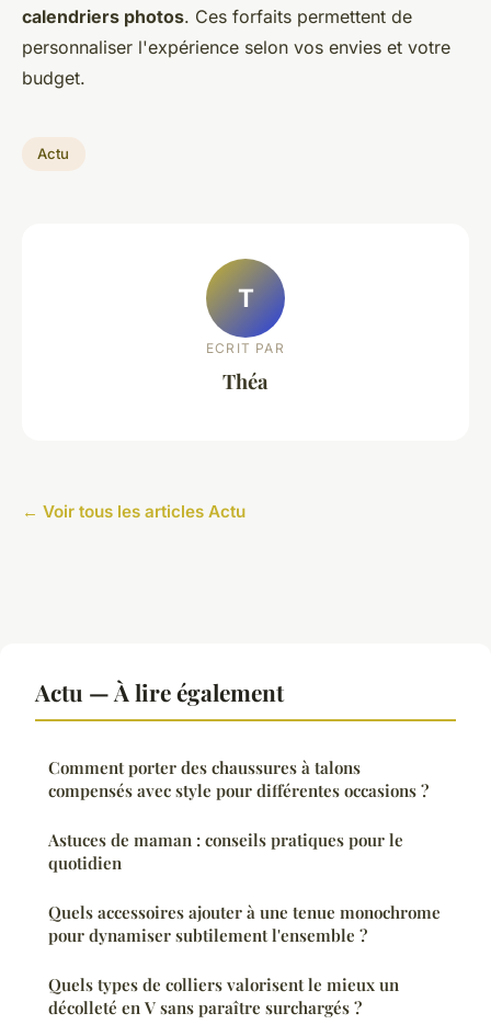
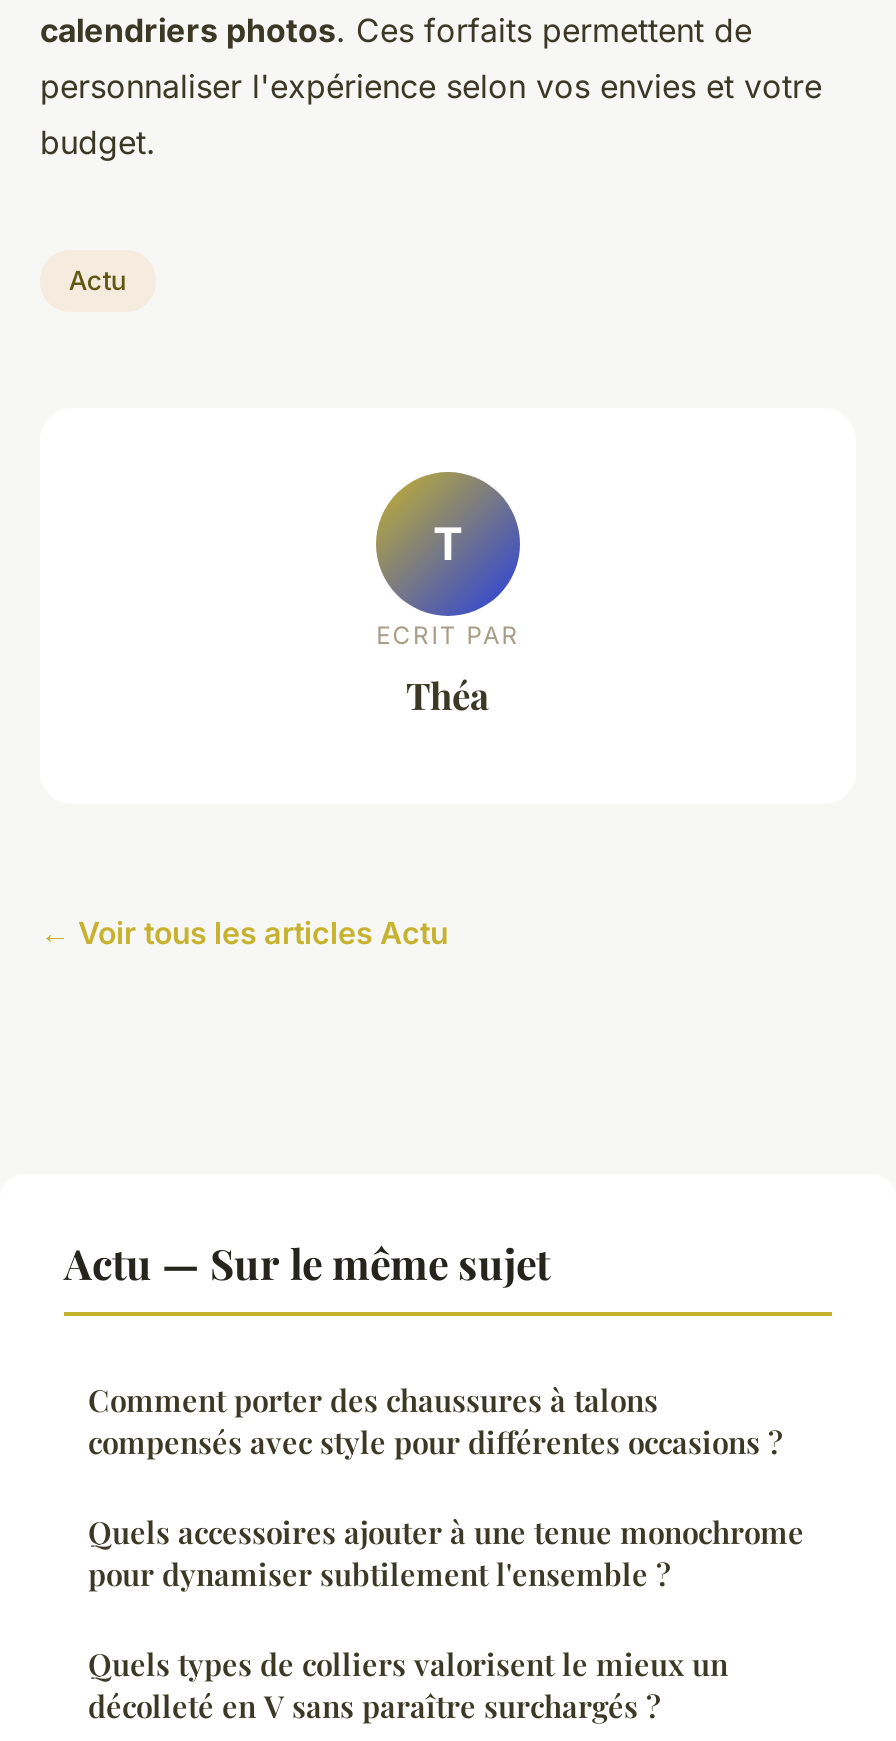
[35,676,284,707] Actu — À lire également -> [64,1233,550,1289] Actu — Sur le même sujet
[48,828,403,873] Astuces de maman : conseils pratiques pour le | quotidien -> none

